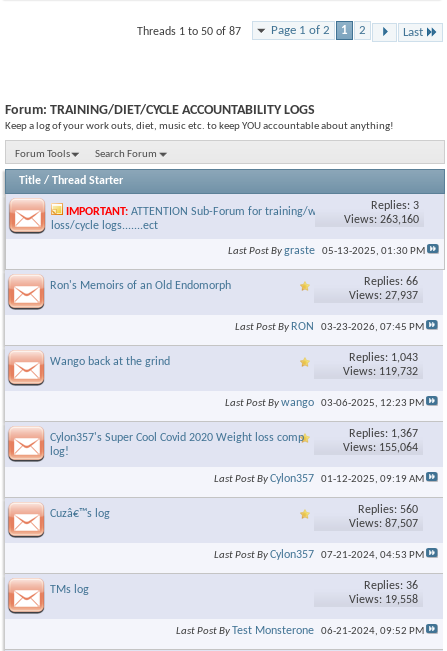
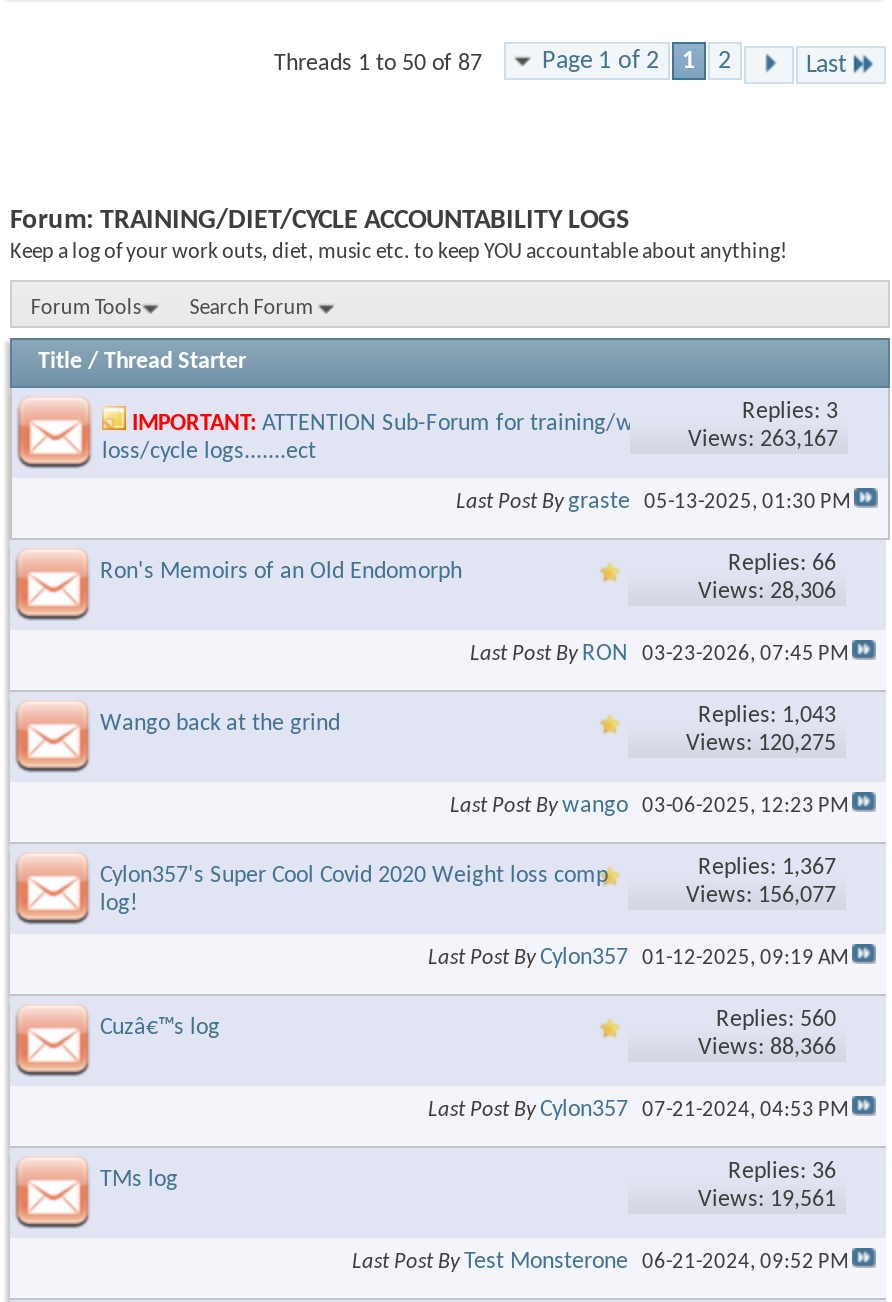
[344,214,419,226] Views: 263,160 -> [688,428,838,452] Views: 263,167
[349,290,418,302] Views: 27,937 -> [698,580,836,604] Views: 28,306
[343,366,418,378] Views: 119,732 -> [686,732,836,756] Views: 120,275
[343,442,418,454] Views: 155,064 -> [686,884,836,908] Views: 156,077
[349,518,418,530] Views: 87,507 -> [698,1036,836,1060] Views: 88,366
[349,594,418,606] Views: 19,558 -> [698,1188,836,1212] Views: 19,561

